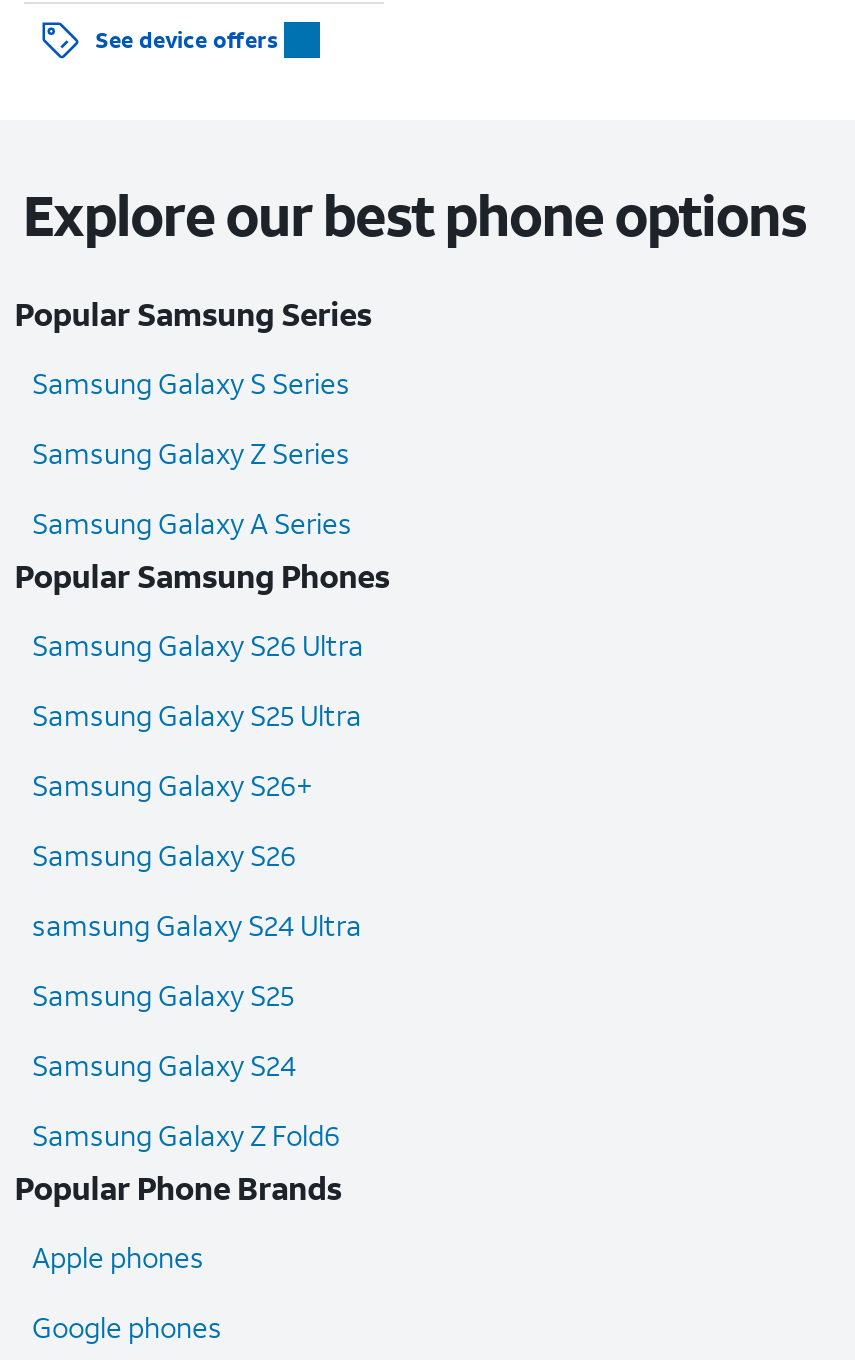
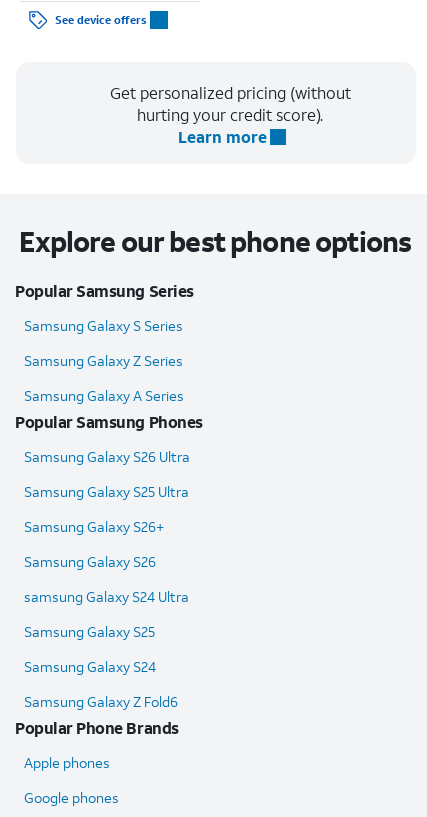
none -> [109,82,350,147] Get personalized pricing (without | hurting your credit score). | Learn more

